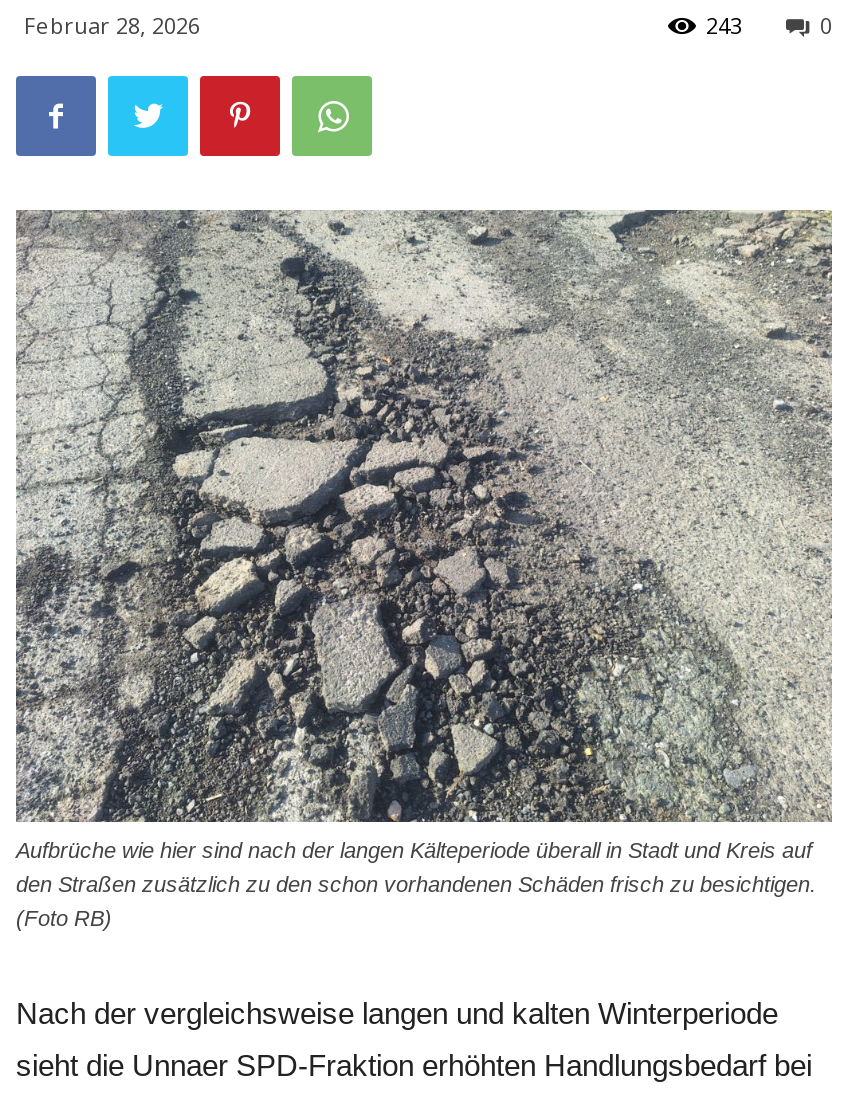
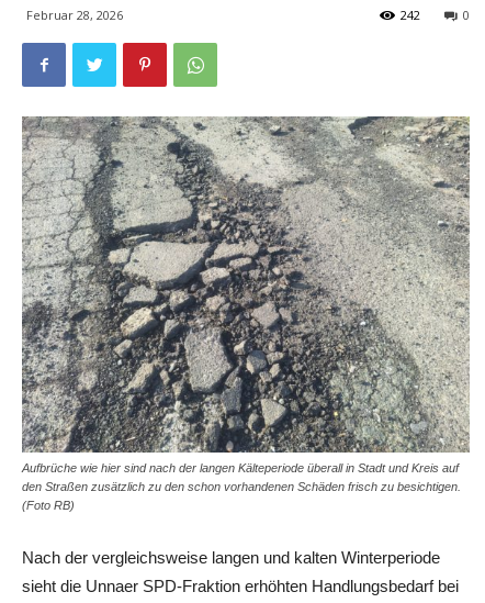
[706,10,742,40] 243 -> [401,7,420,23] 242

